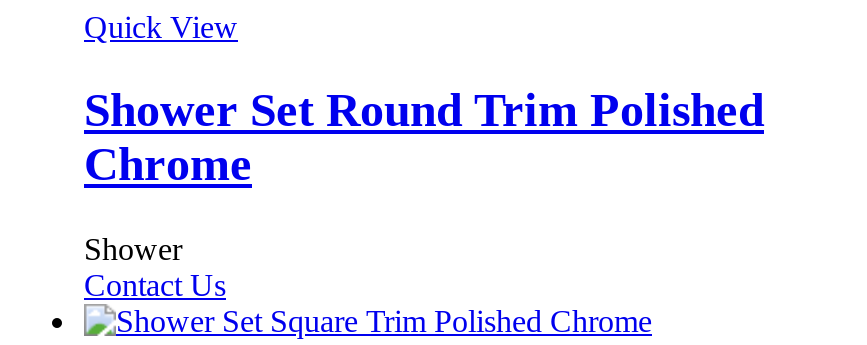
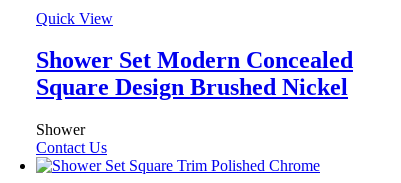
[84,85,764,191] Shower Set Round Trim Polished | Chrome -> [36,47,353,100] Shower Set Modern Concealed | Square Design Brushed Nickel

